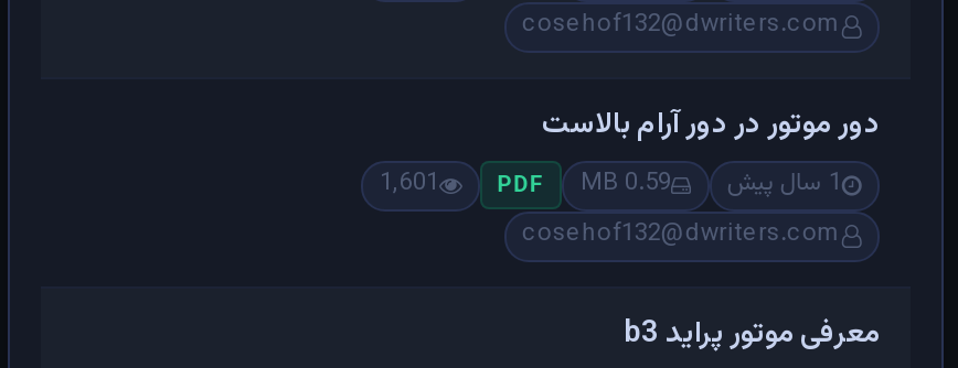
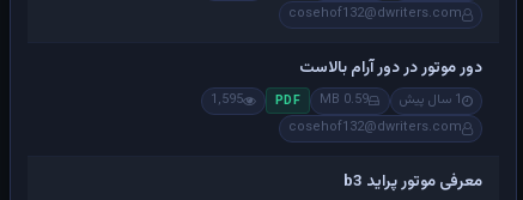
[380,166,544,204] 1,601 PDF -> [211,90,301,111] 1,595 PDF

